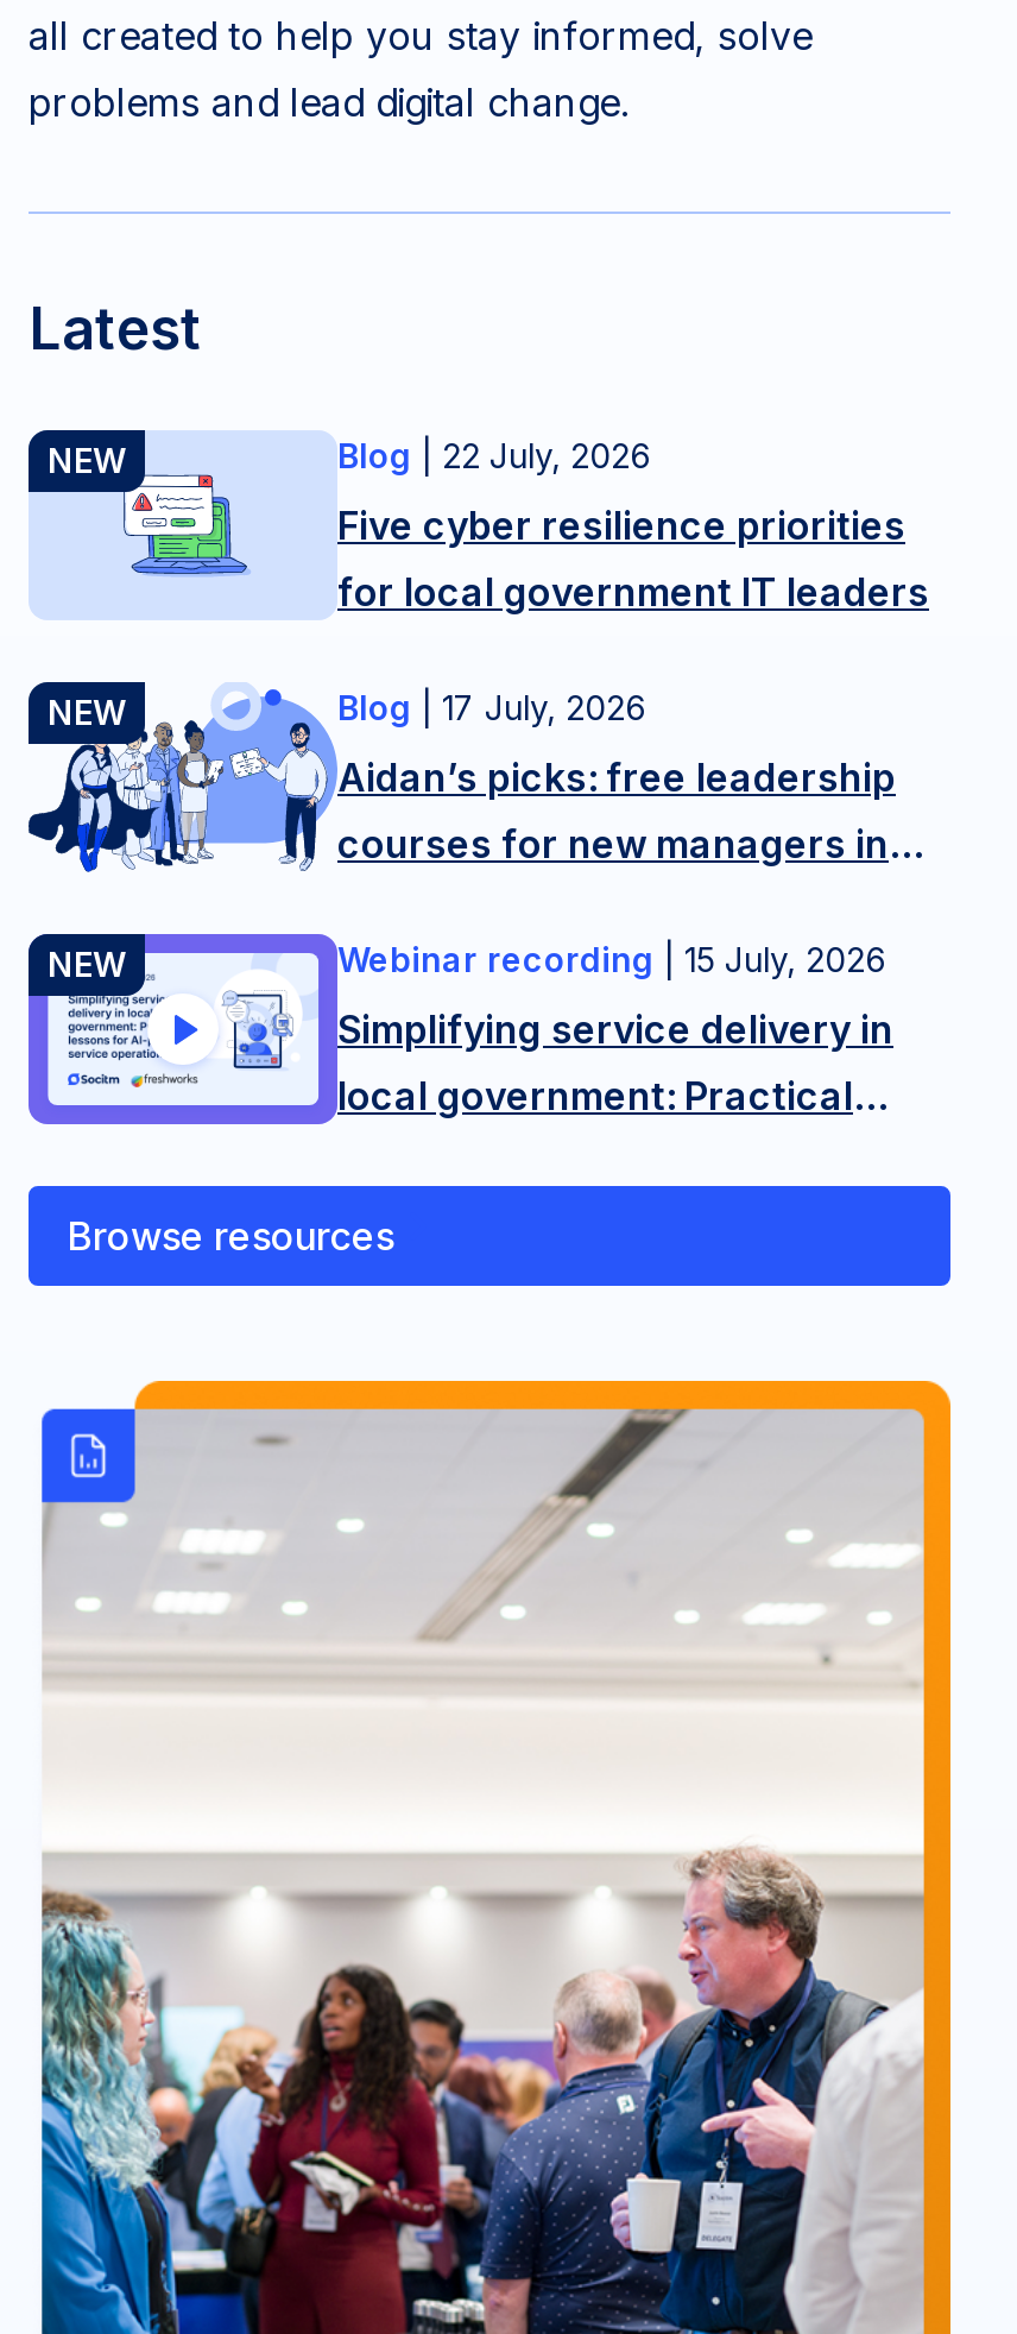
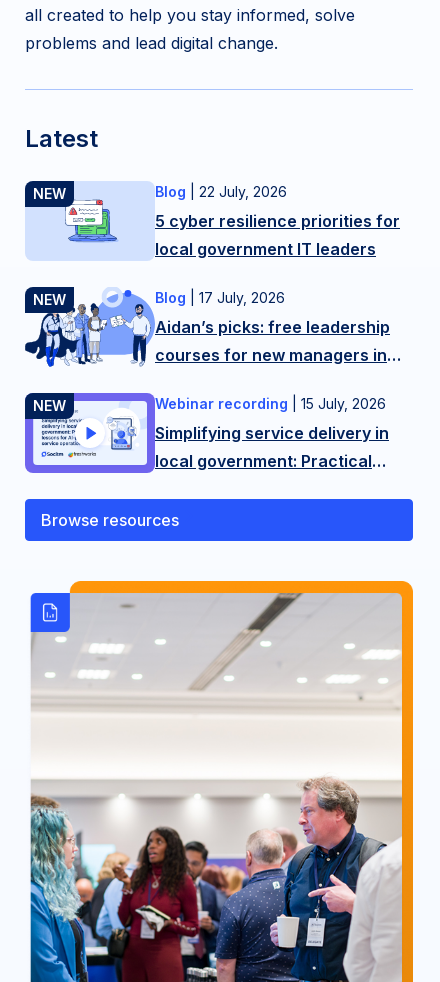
[337,501,929,615] Five cyber resilience priorities | for local government IT leaders -> [155,211,400,259] 5 cyber resilience priorities for | local government IT leaders

